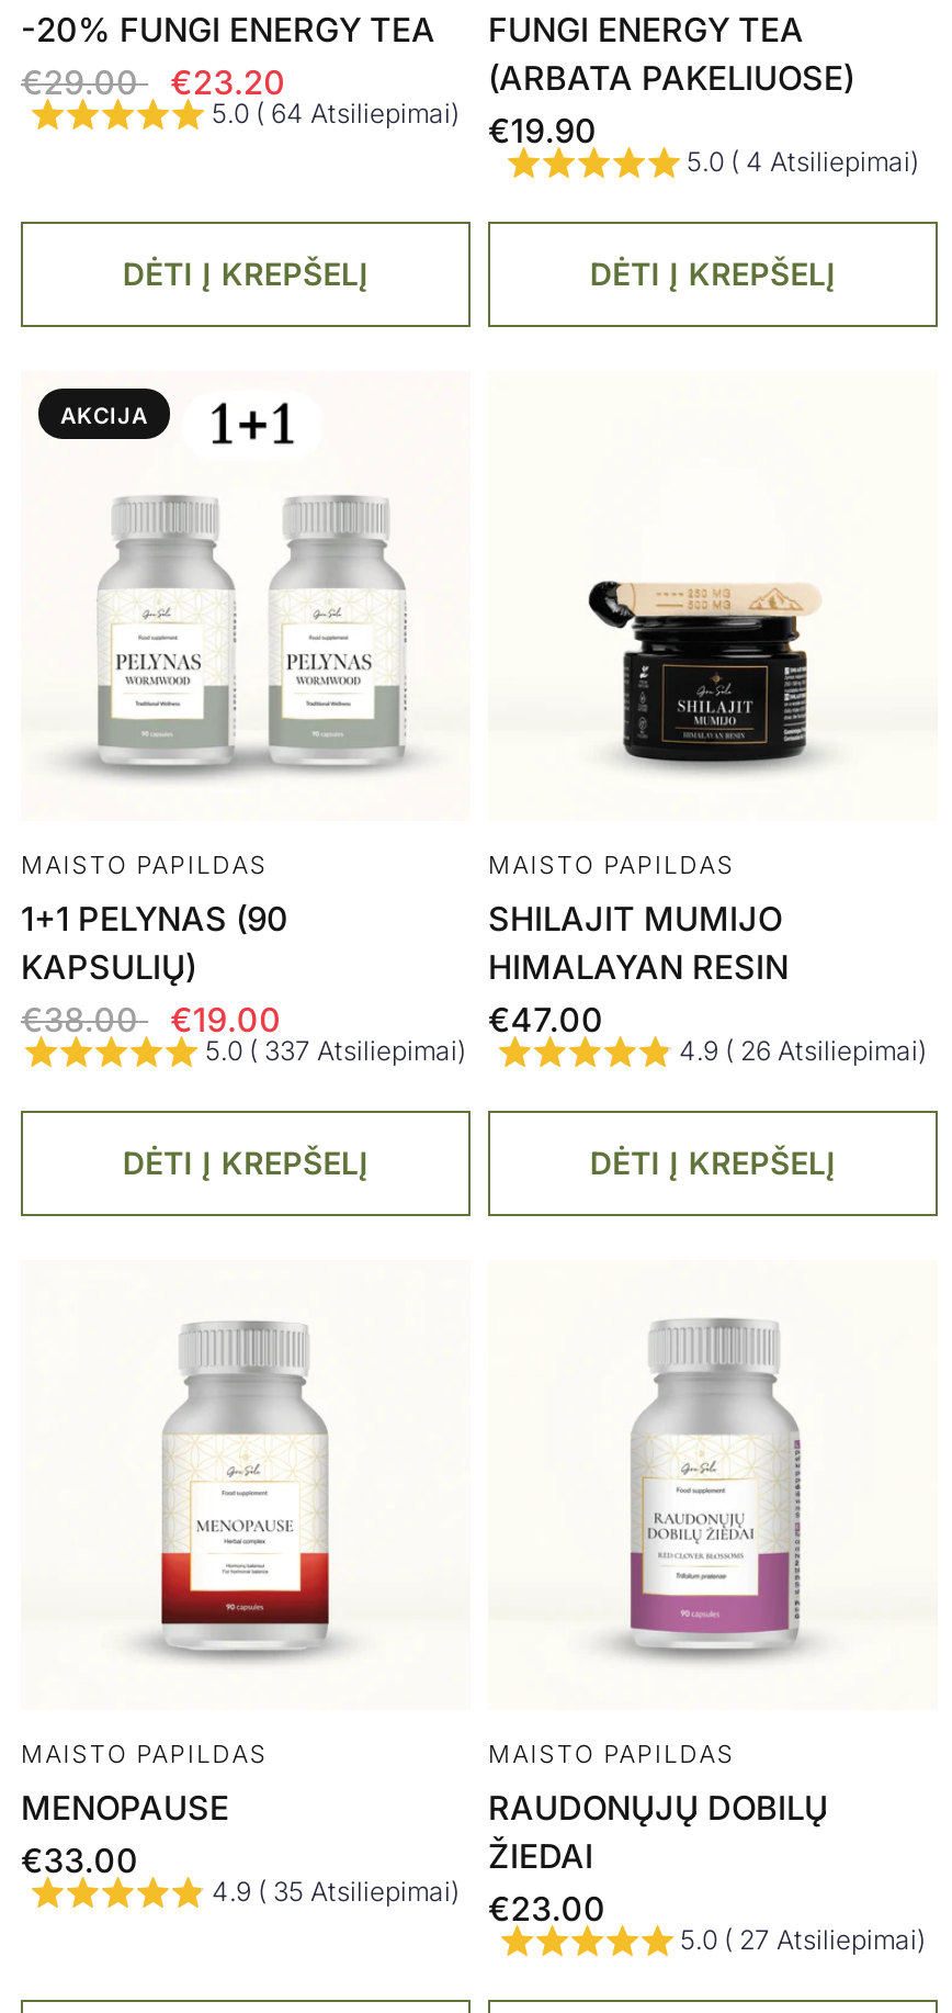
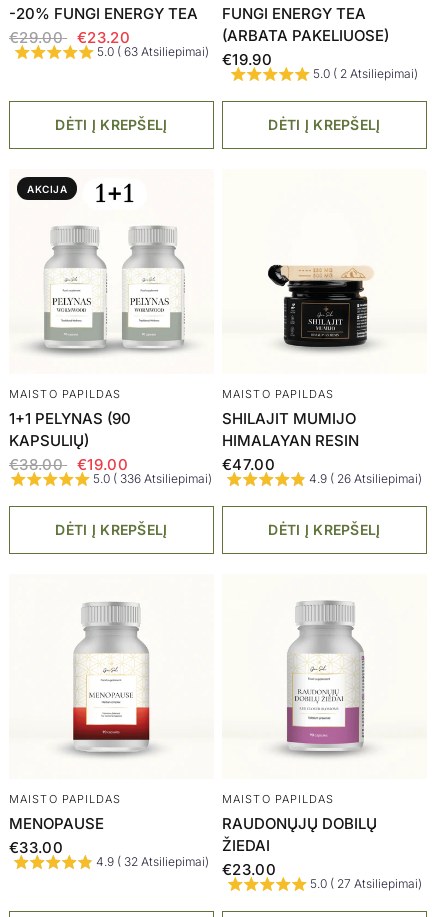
[212,97,460,130] 5.0 ( 64 Atsiliepimai) -> [96,44,208,59] 5.0 ( 63 Atsiliepimai)
[687,146,919,178] 5.0 ( 4 Atsiliepimai) -> [313,66,418,81] 5.0 ( 2 Atsiliepimai)
[205,1035,466,1068] 5.0 ( 337 Atsiliepimai) -> [93,471,212,486] 5.0 ( 336 Atsiliepimai)
[212,1875,460,1908] 4.9 ( 35 Atsiliepimai) -> [96,854,209,869] 4.9 ( 32 Atsiliepimai)

